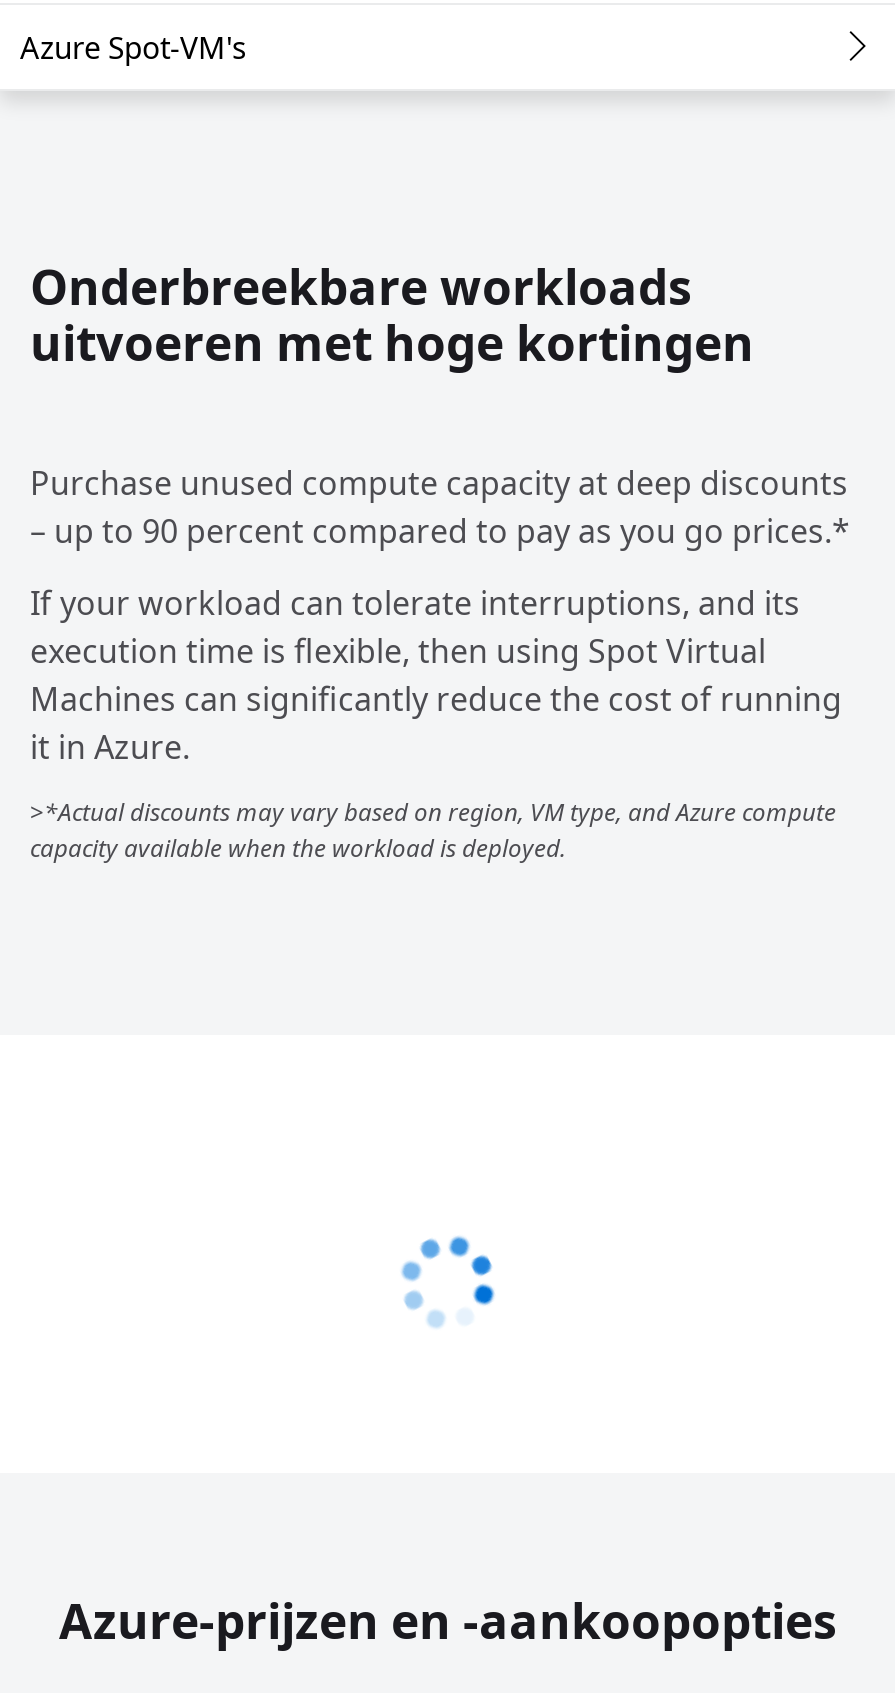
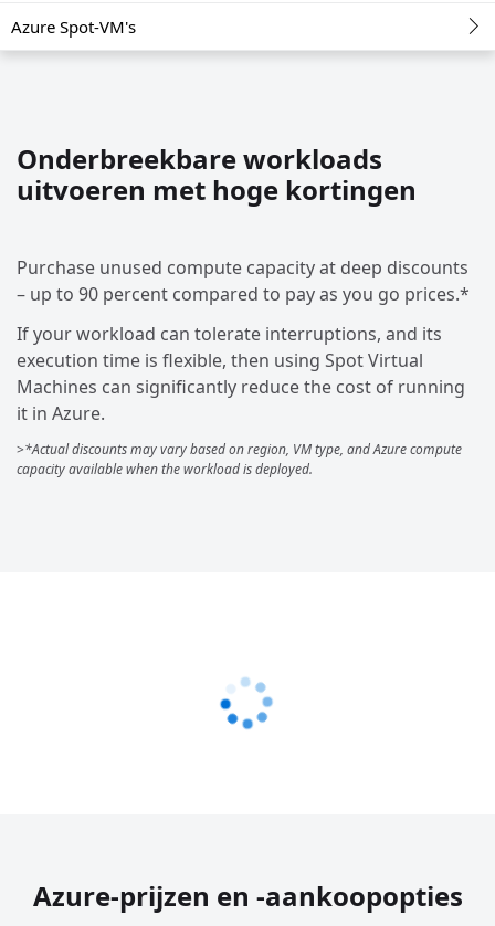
[398,1227,496,1329] [image] -> [219,677,273,734] [image]

